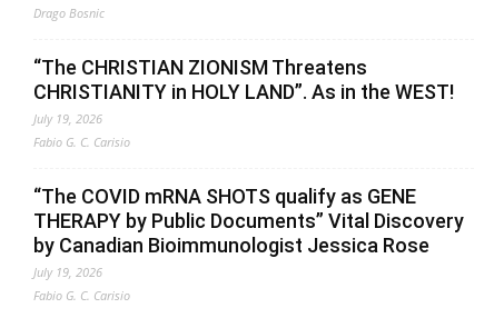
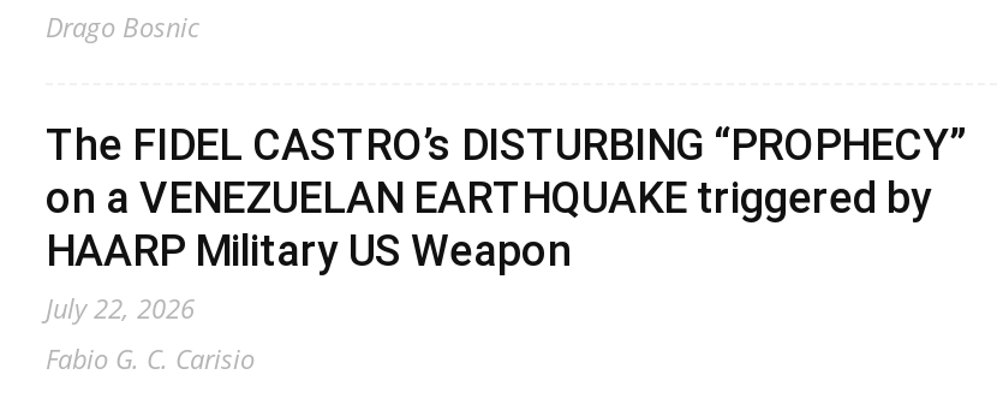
[33,55,464,280] “The CHRISTIAN ZIONISM Threatens | CHRISTIANITY in HOLY LAND”. As in the WEST! | July 19, 2026 | Fabio G. C. Carisio | “The COVID mRNA SHOTS qualify as GENE | THERAPY by Public Documents” Vital Discovery | by Canadian Bioimmunologist Jessica Rose | July 19, 2026 -> [46,120,966,327] The FIDEL CASTRO’s DISTURBING “PROPHECY” | on a VENEZUELAN EARTHQUAKE triggered by | HAARP Military US Weapon | July 22, 2026

